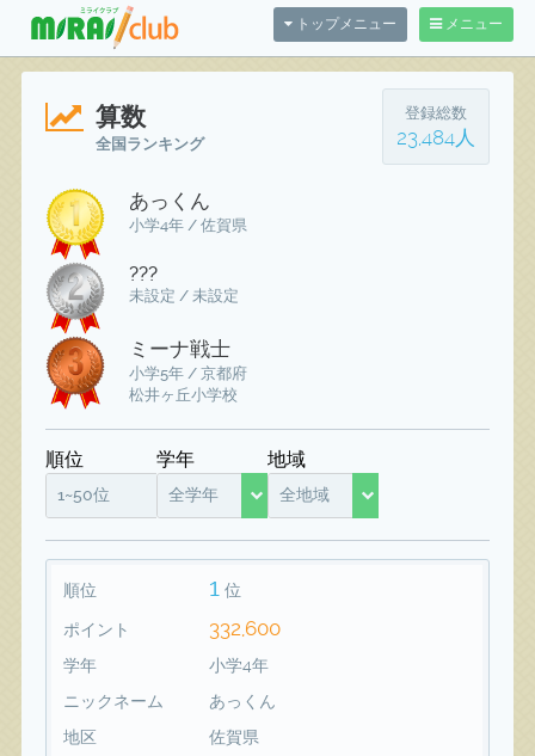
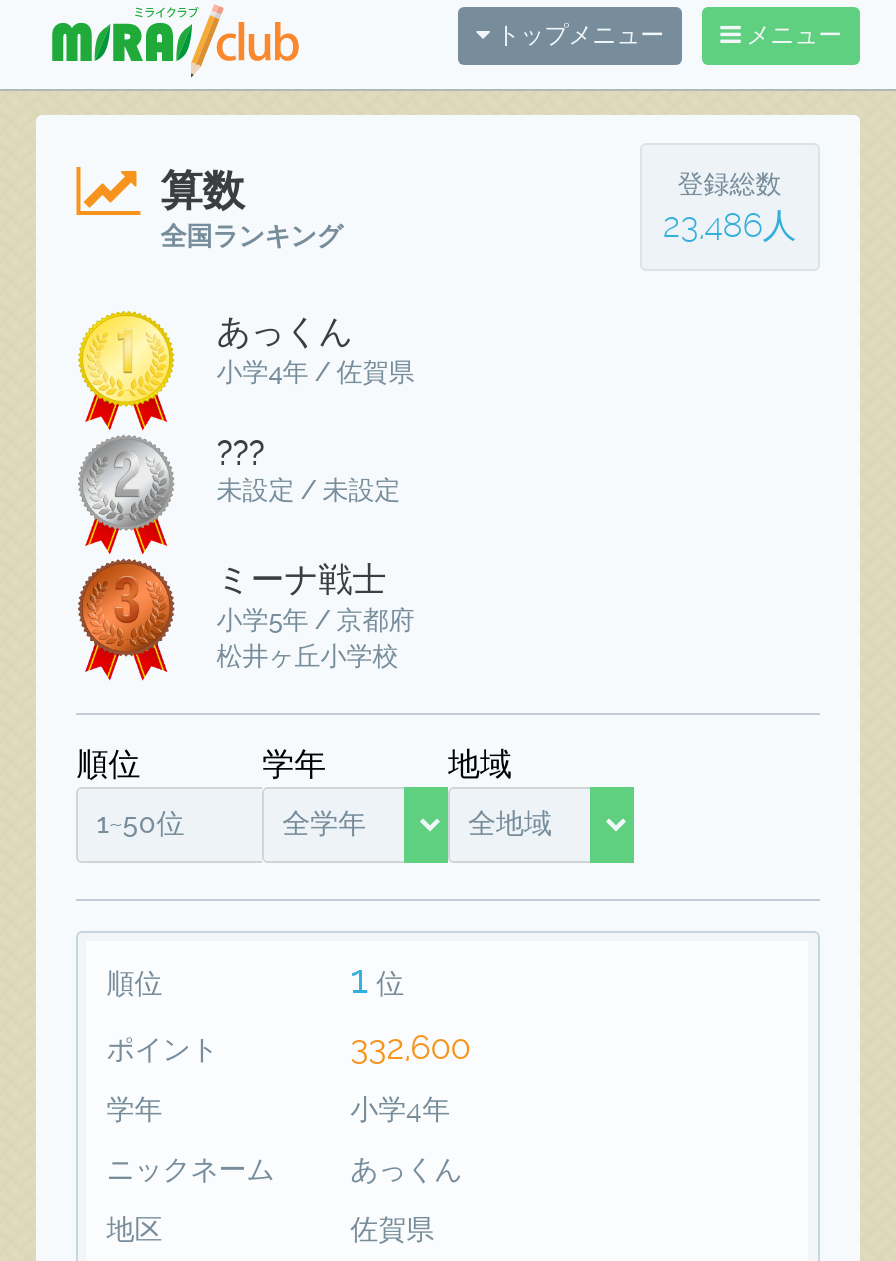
[396,125,475,149] 23,484人 -> [663,204,797,244] 23,486人

